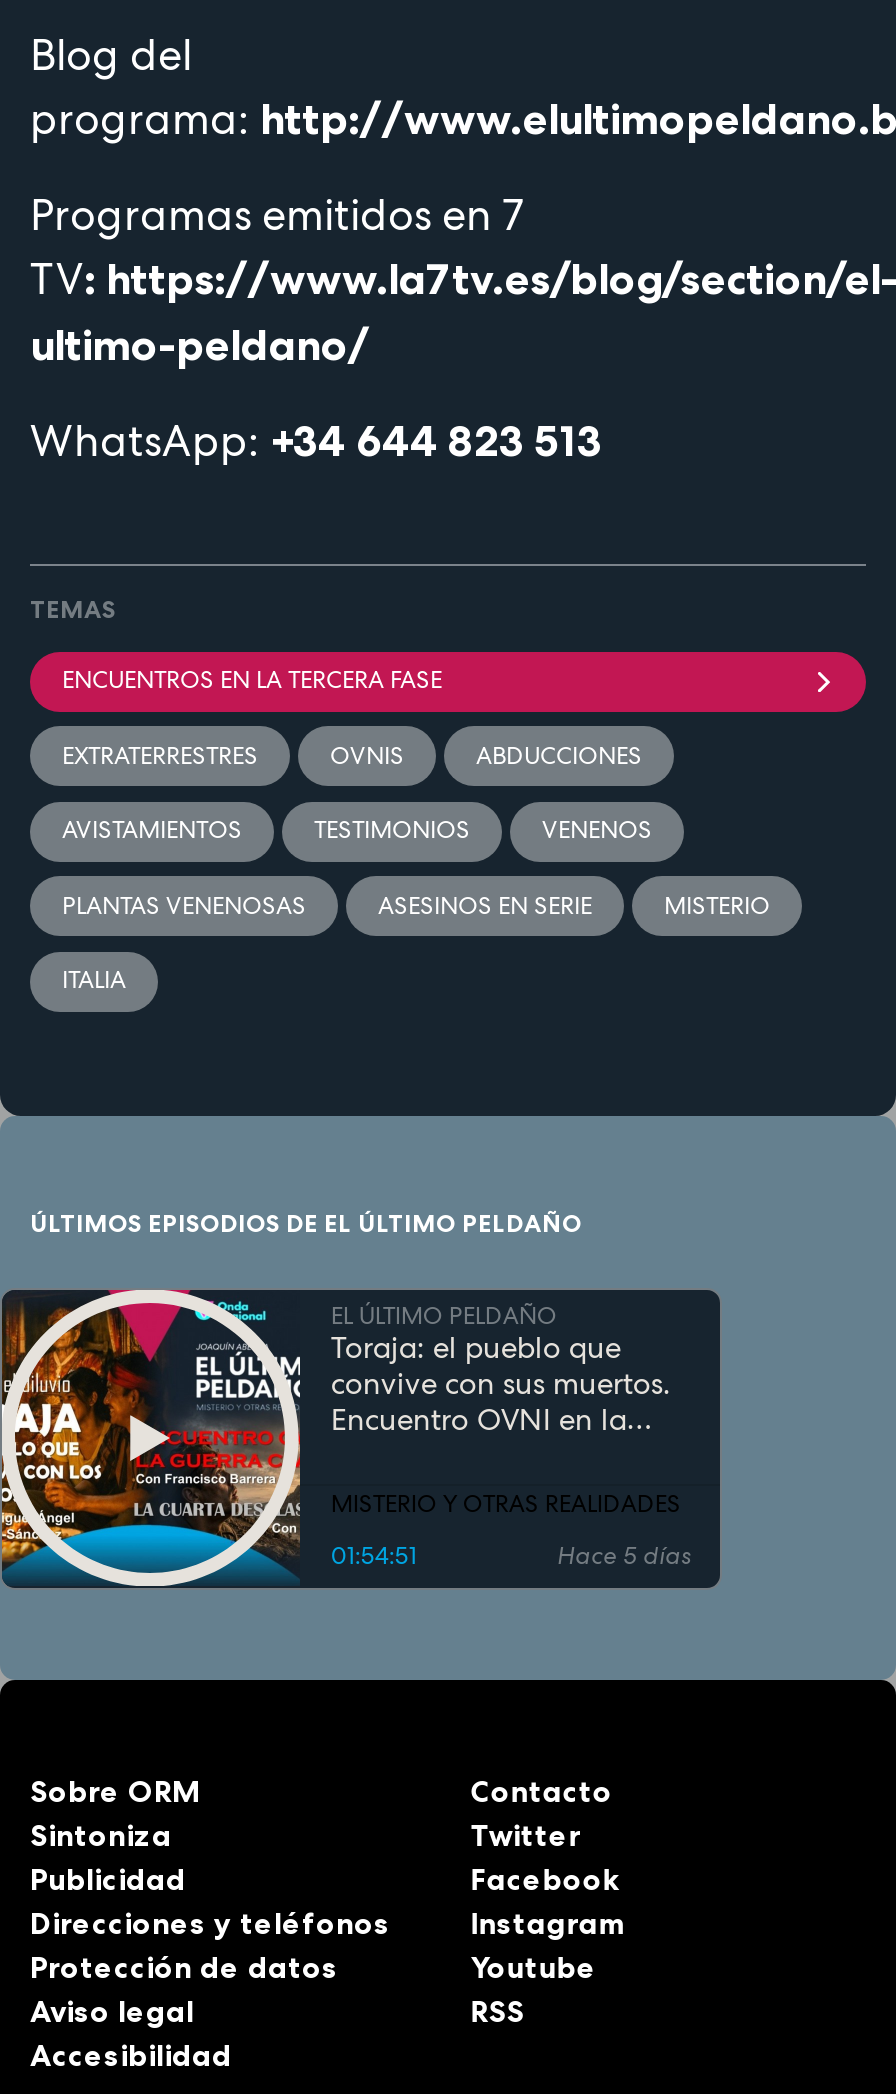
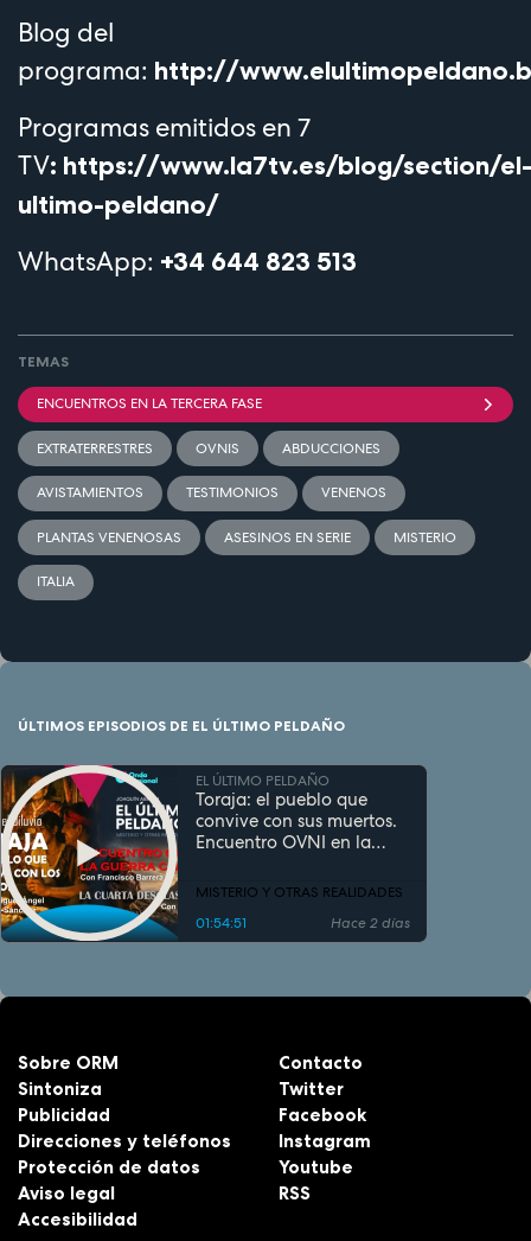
[557,1540,691,1572] Hace 5 días -> [330,913,410,932] Hace 2 días

